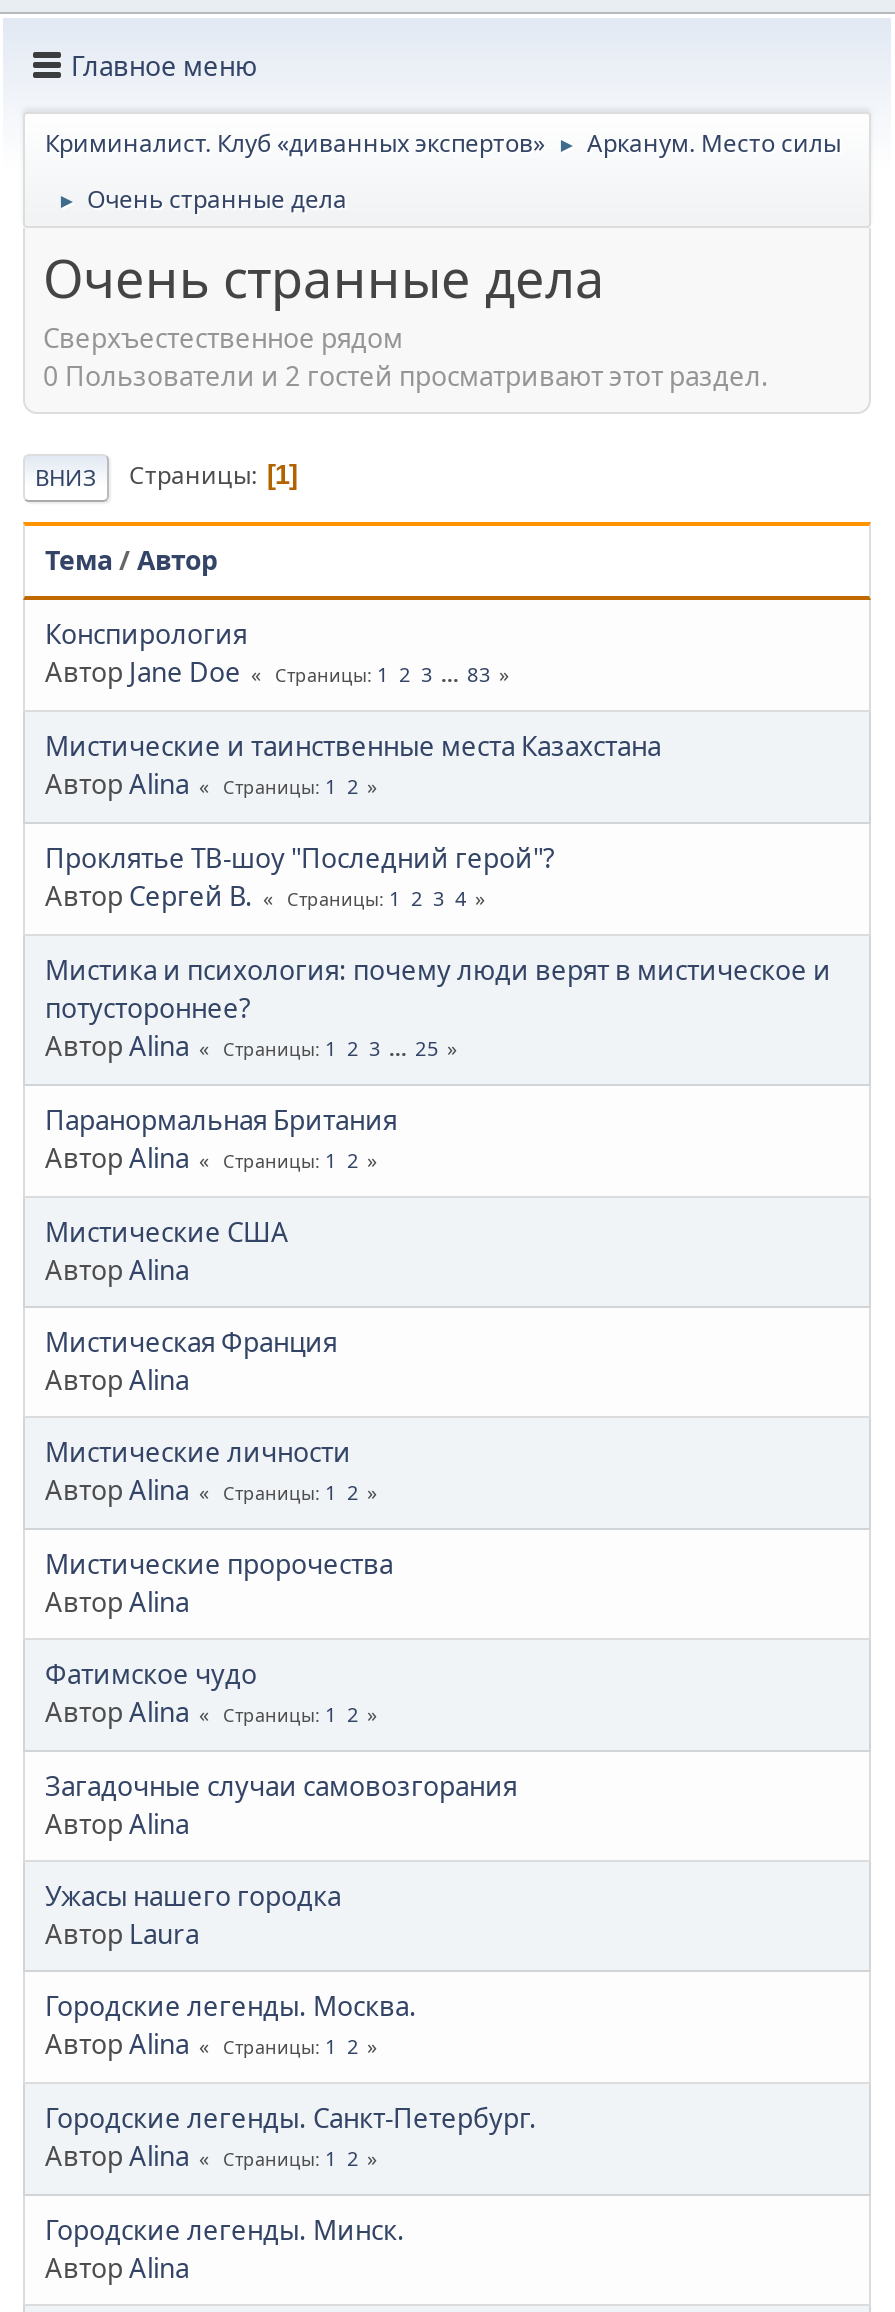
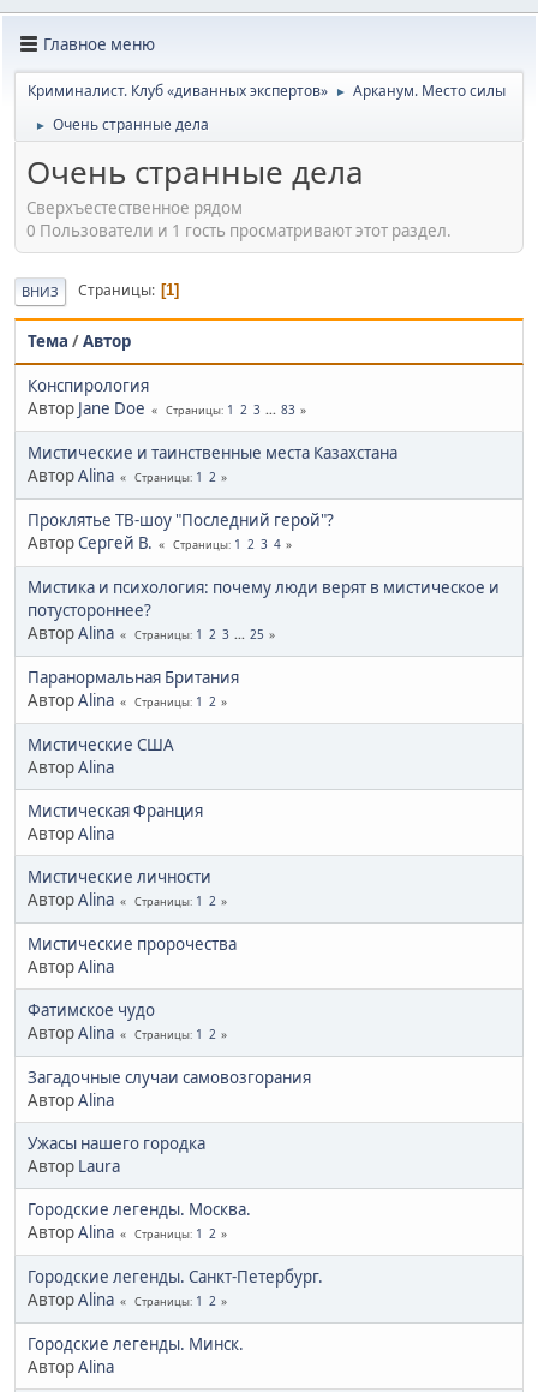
[43,357,769,393] 0 Пользователи и 2 гостей просматривают этот раздел. -> [26,219,452,241] 0 Пользователи и 1 гость просматривают этот раздел.

